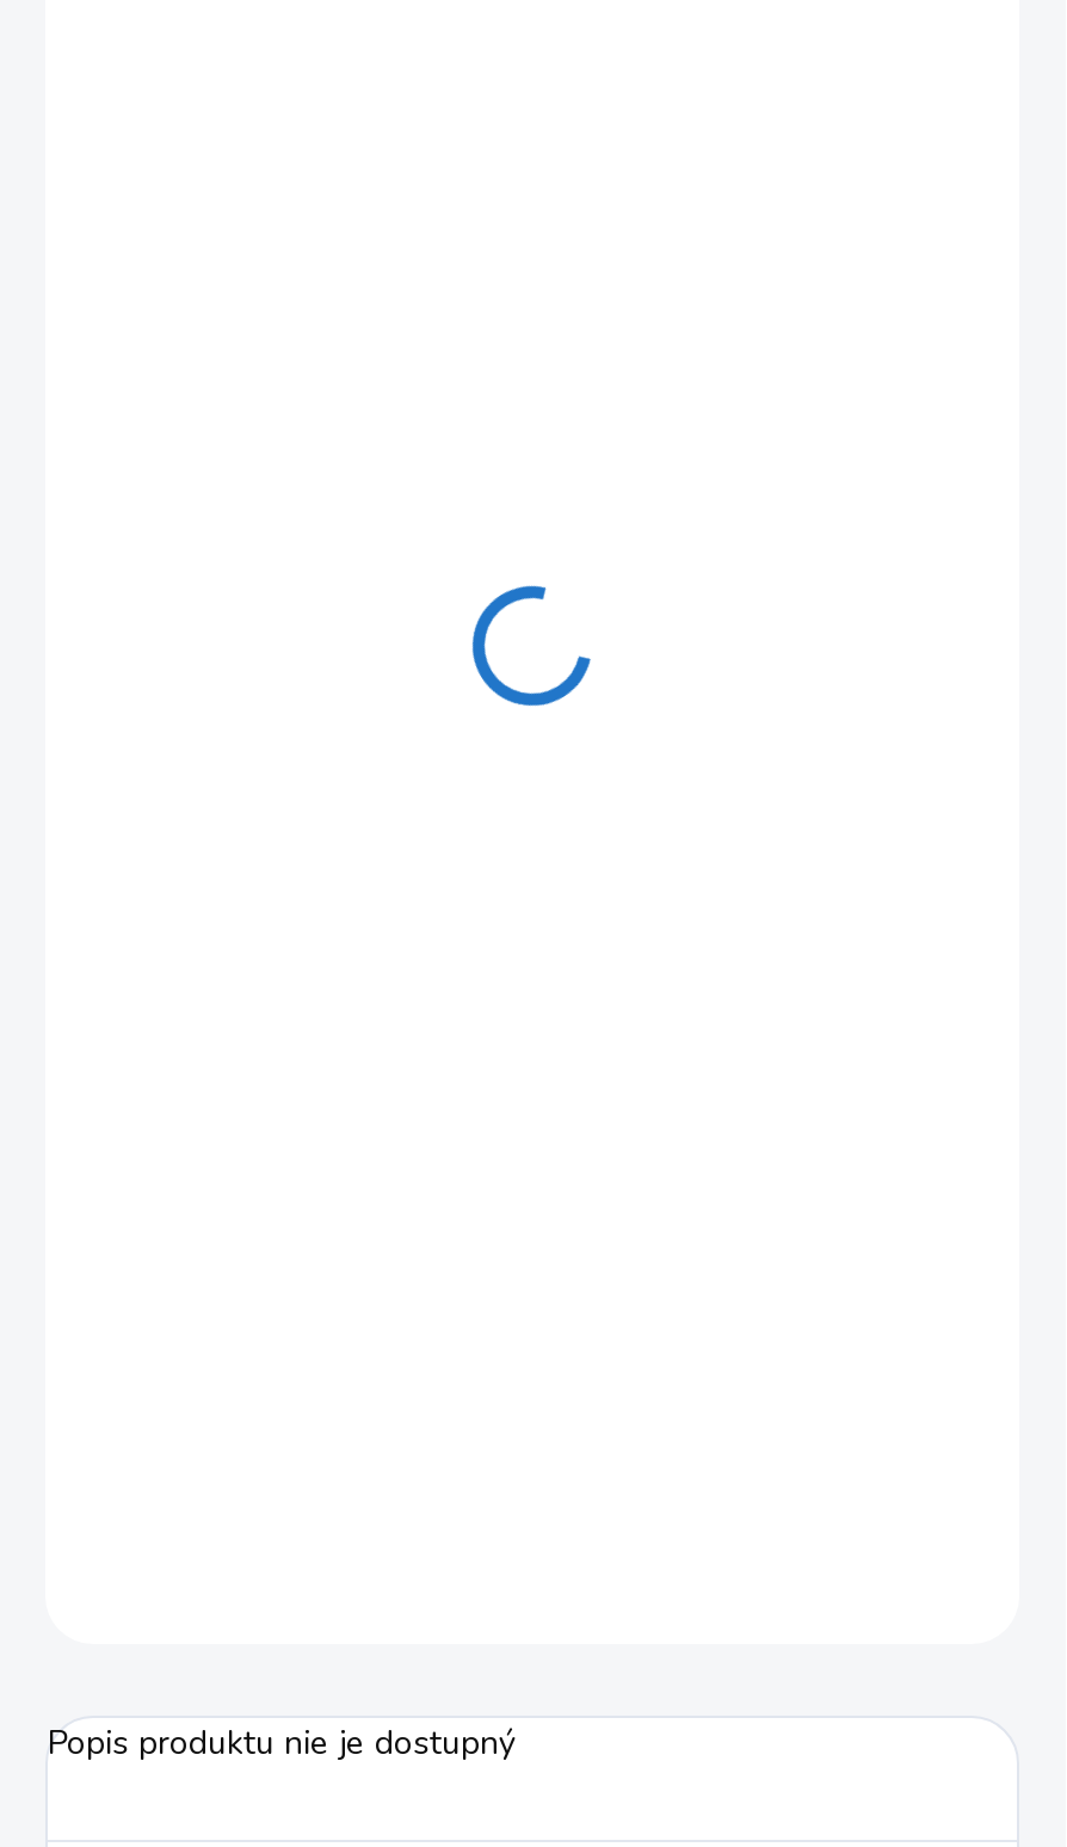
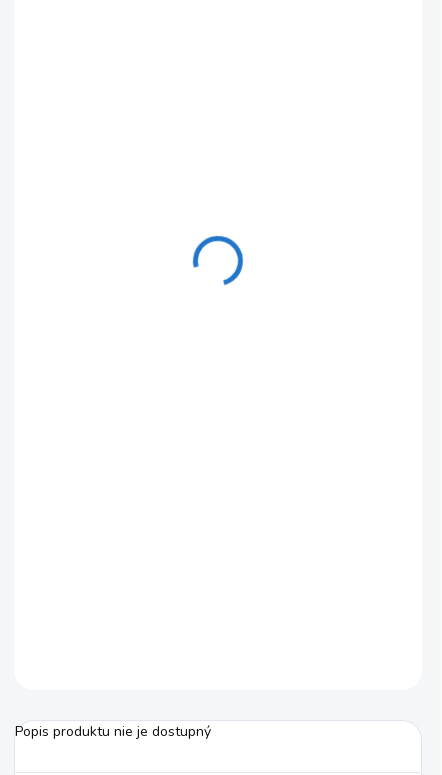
[468,558,594,710] [image] -> [191,234,245,298] [image]

